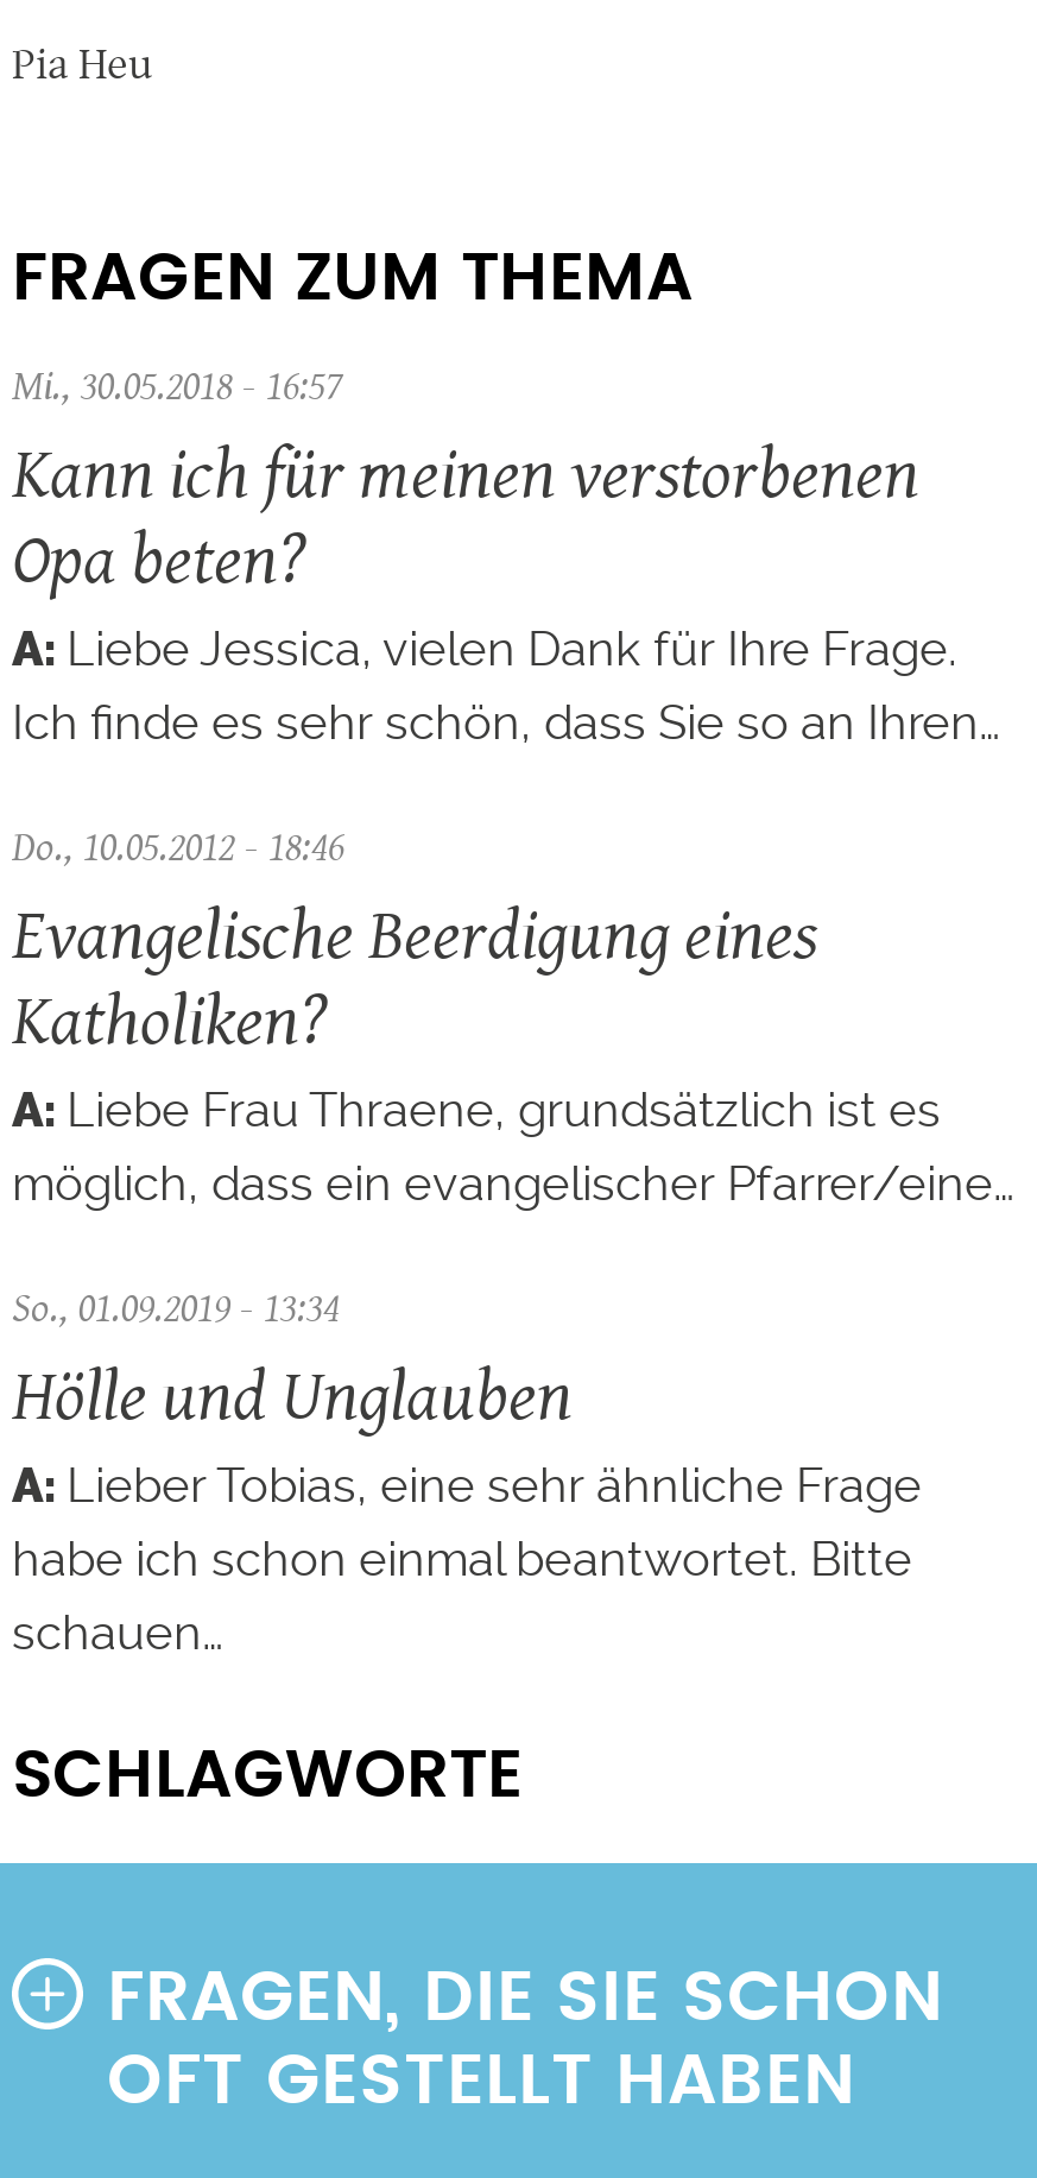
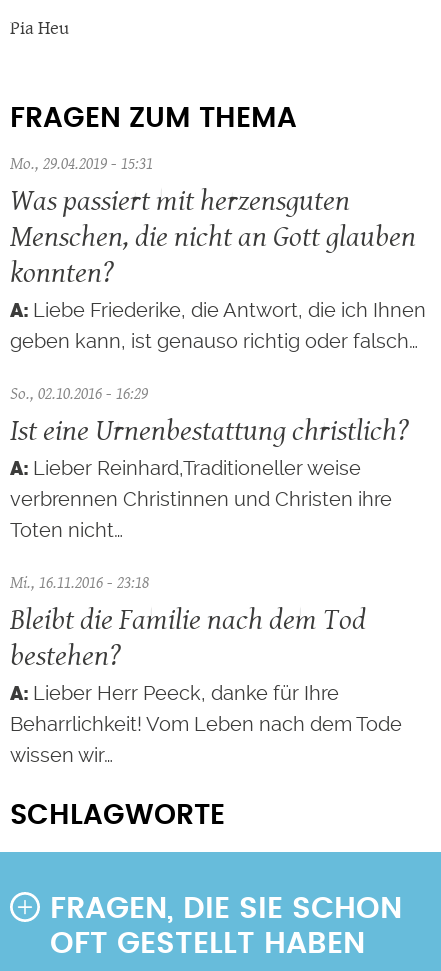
[12,353,1000,750] Mi., 30.05.2018 - 16:57 | Kann ich für meinen verstorbenen | Opa beten? | Liebe Jessica, vielen Dank für Ihre Frage. | Ich finde es sehr schön, dass Sie so an Ihren… -> [10,149,426,353] Mo., 29.04.2019 - 15:31 | Was passiert mit herzensguten | Menschen, die nicht an Gott glauben | konnten? | Liebe Friederike, die Antwort, die ich Ihnen | geben kann, ist genauso richtig oder falsch…
[12,814,1014,1212] Do., 10.05.2012 - 18:46 | Evangelische Beerdigung eines | Katholiken? | Liebe Frau Thraene, grundsätzlich ist es | möglich, dass ein evangelischer Pfarrer/eine… -> [10,380,409,542] So., 02.10.2016 - 16:29 | Ist eine Urnenbestattung christlich? | Lieber Reinhard,Traditioneller weise | verbrennen Christinnen und Christen ihre | Toten nicht…
[12,1276,922,1661] So., 01.09.2019 - 13:34 | Hölle und Unglauben | Lieber Tobias, eine sehr ähnliche Frage | habe ich schon einmal beantwortet. Bitte | schauen… -> [10,569,402,767] Mi., 16.11.2016 - 23:18 | Bleibt die Familie nach dem Tod | bestehen? | Lieber Herr Peeck, danke für Ihre | Beharrlichkeit! Vom Leben nach dem Tode | wissen wir…

